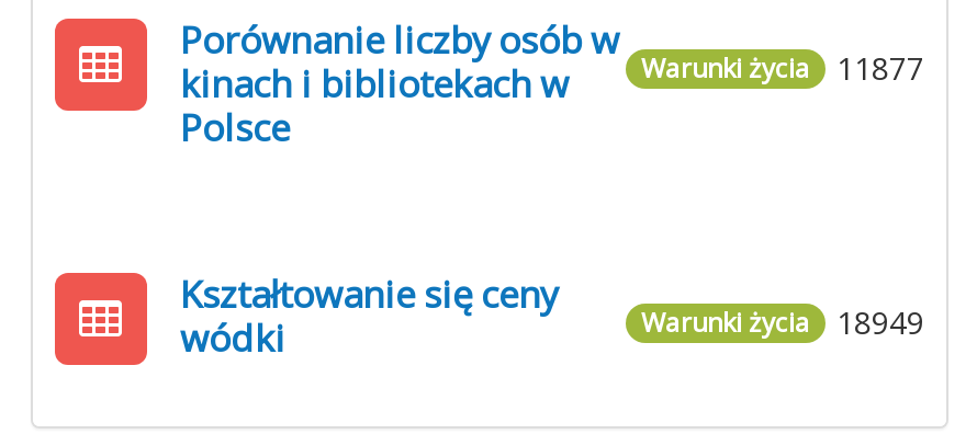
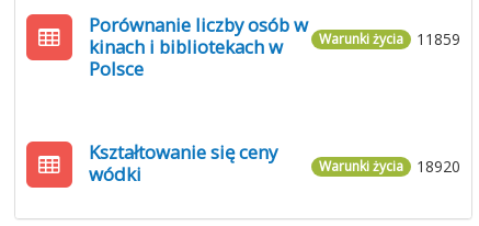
[180,47,924,108] kinach i bibliotekach w Warunki życia 11877 -> [89,29,460,59] kinach i bibliotekach w Warunki życia 11859
[641,301,924,343] Warunki życia 18949 -> [319,156,460,177] Warunki życia 18920

